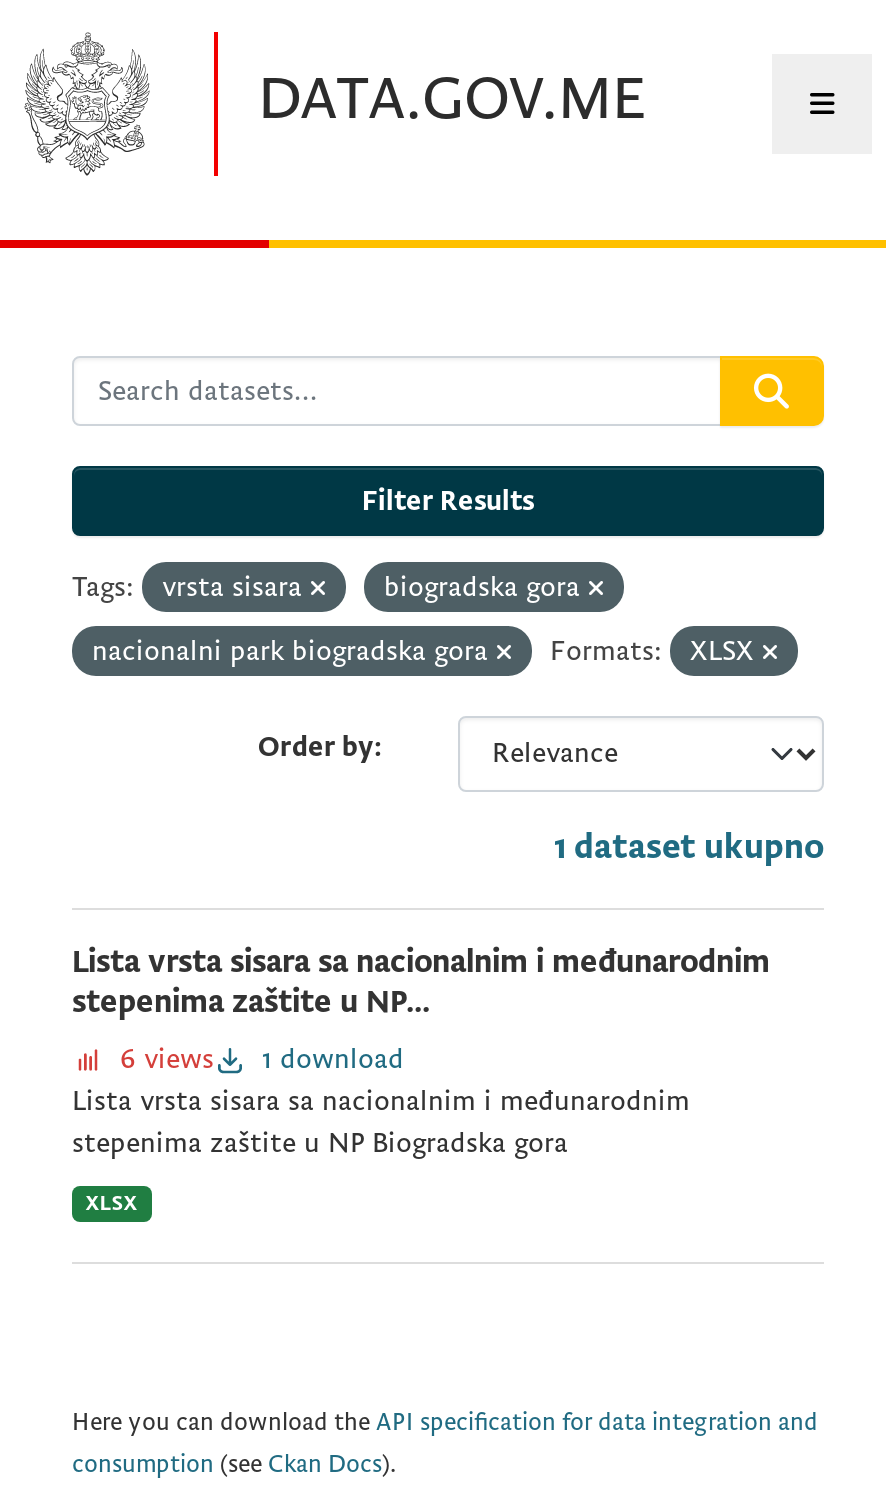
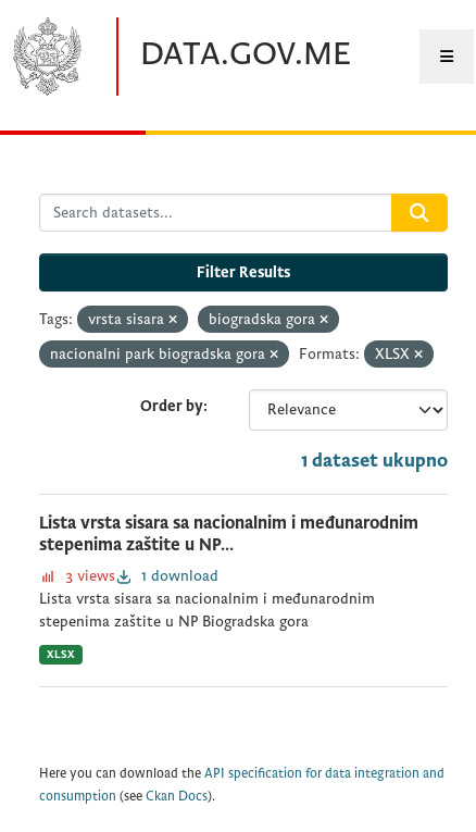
[120,1042,404,1076] 6 views 1 download -> [65,567,218,585] 3 views 1 download

